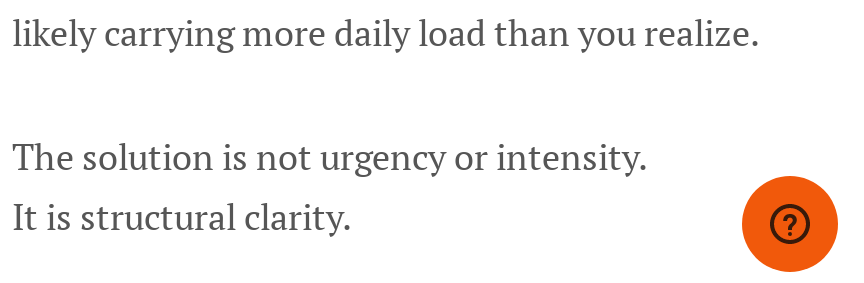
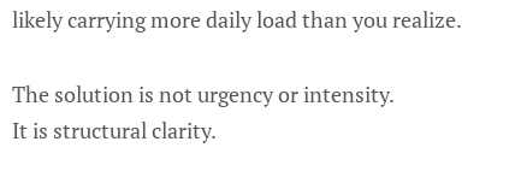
[740,174,840,274] [image] -> none

